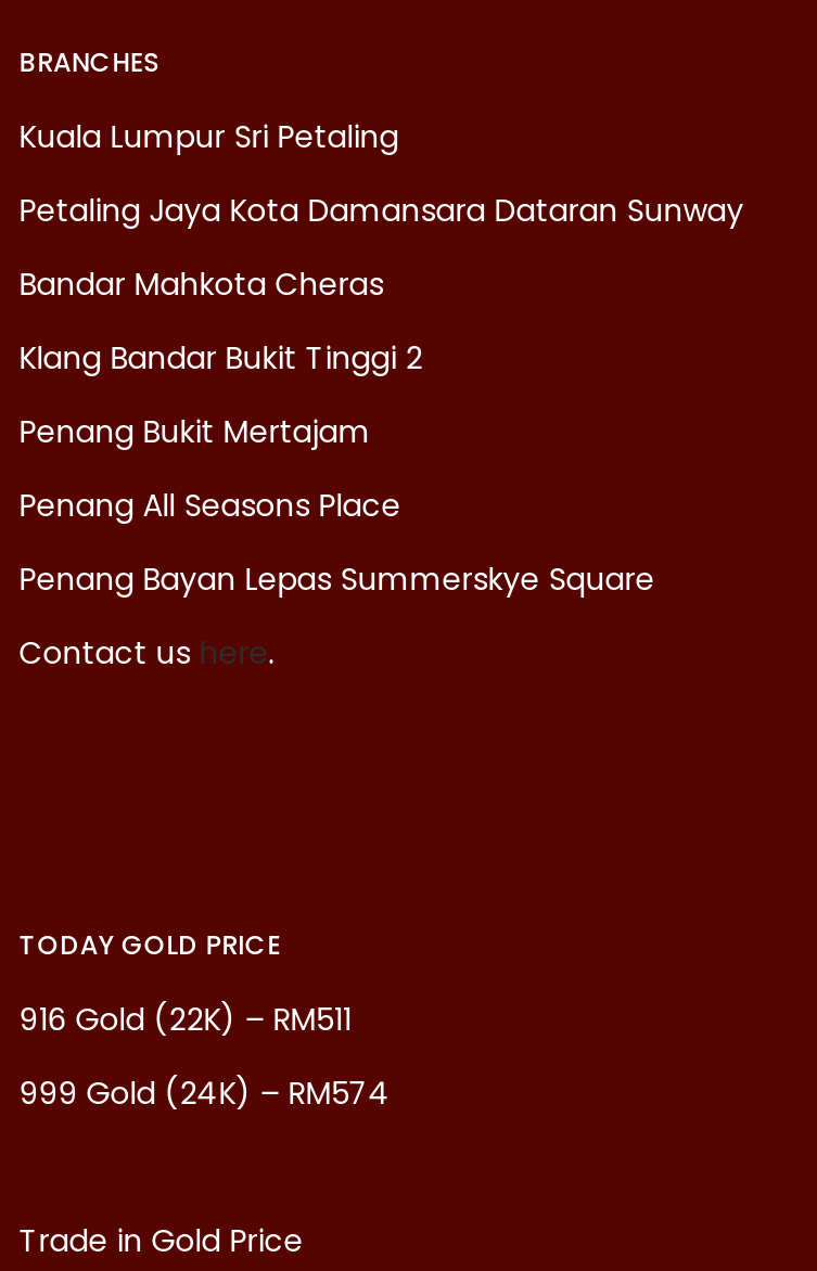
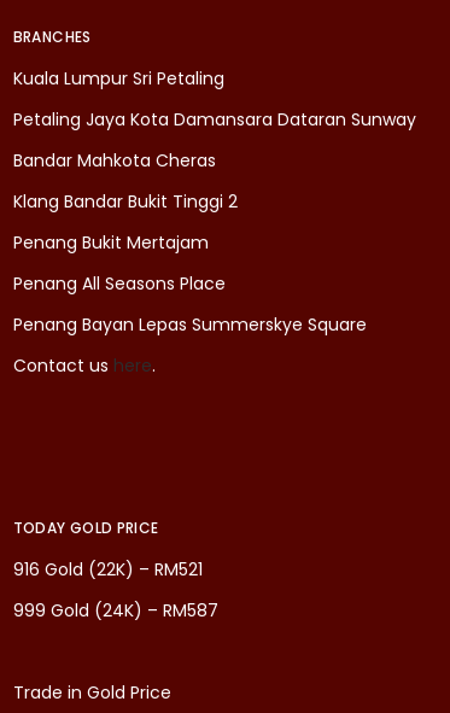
[19,997,351,1040] 916 Gold (22K) – RM511 -> [13,557,202,581] 916 Gold (22K) – RM521
[19,1071,390,1114] 999 Gold (24K) – RM574 -> [13,598,218,622] 999 Gold (24K) – RM587

